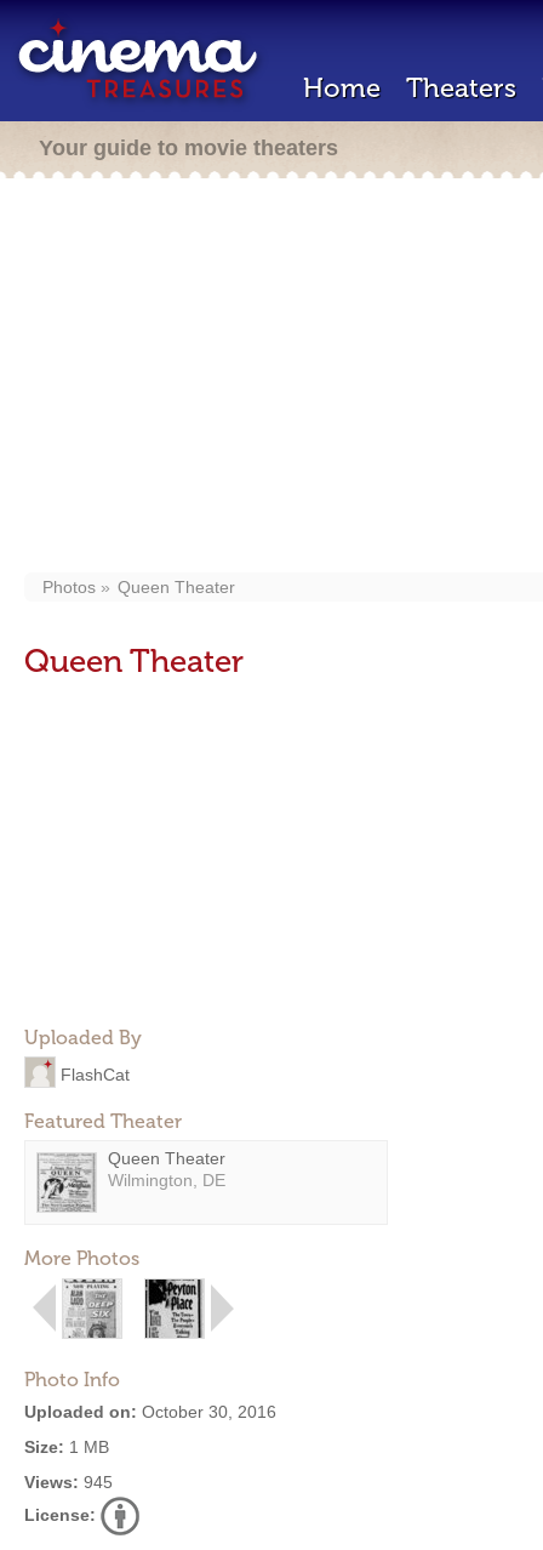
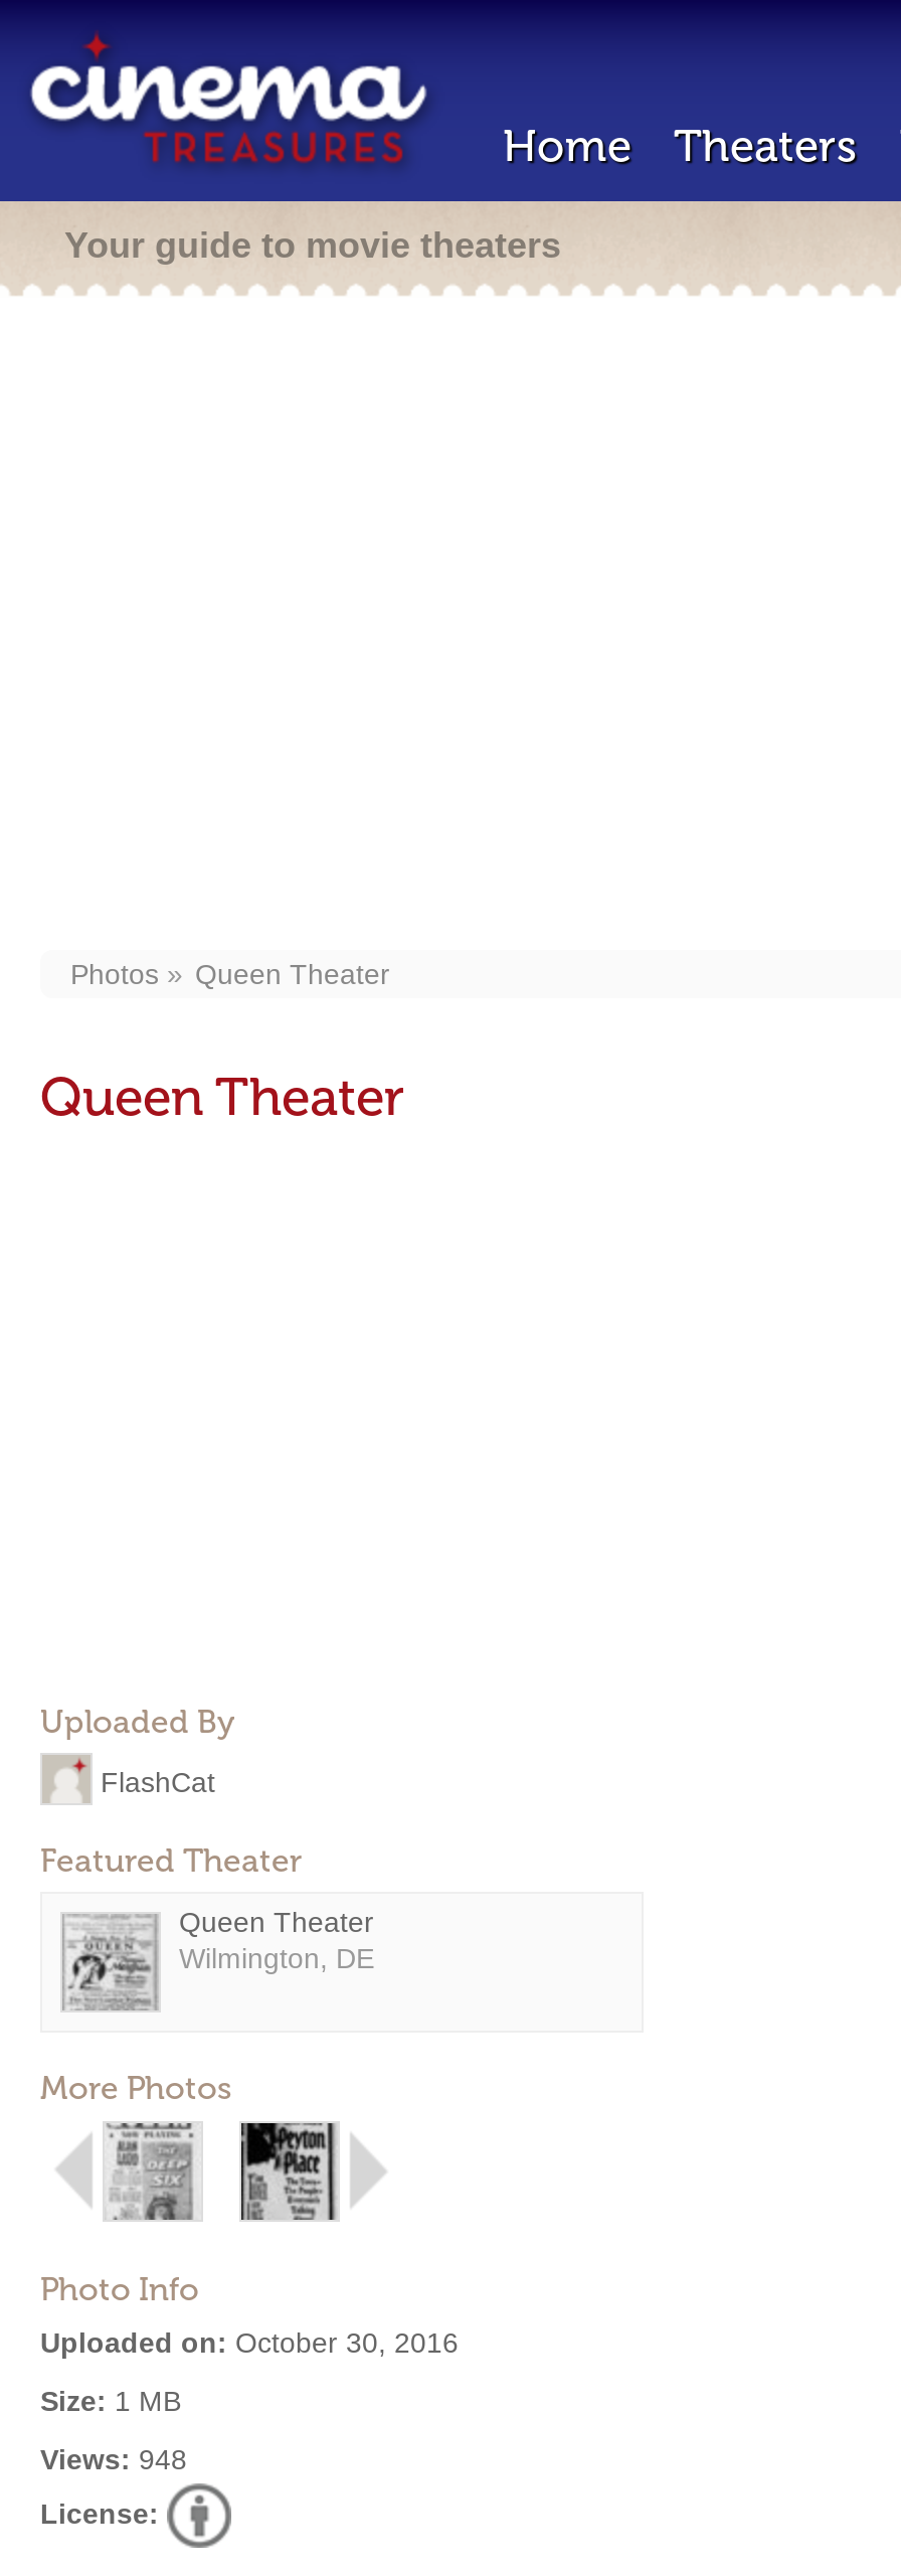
[24,1472,113,1492] Views: 945 -> [40,2443,187,2475] Views: 948

